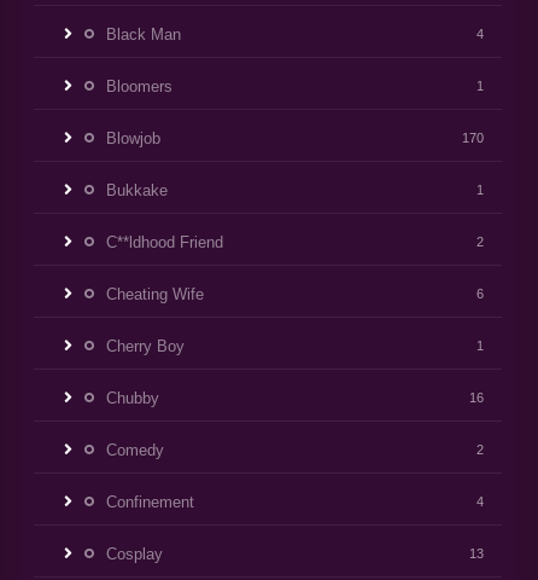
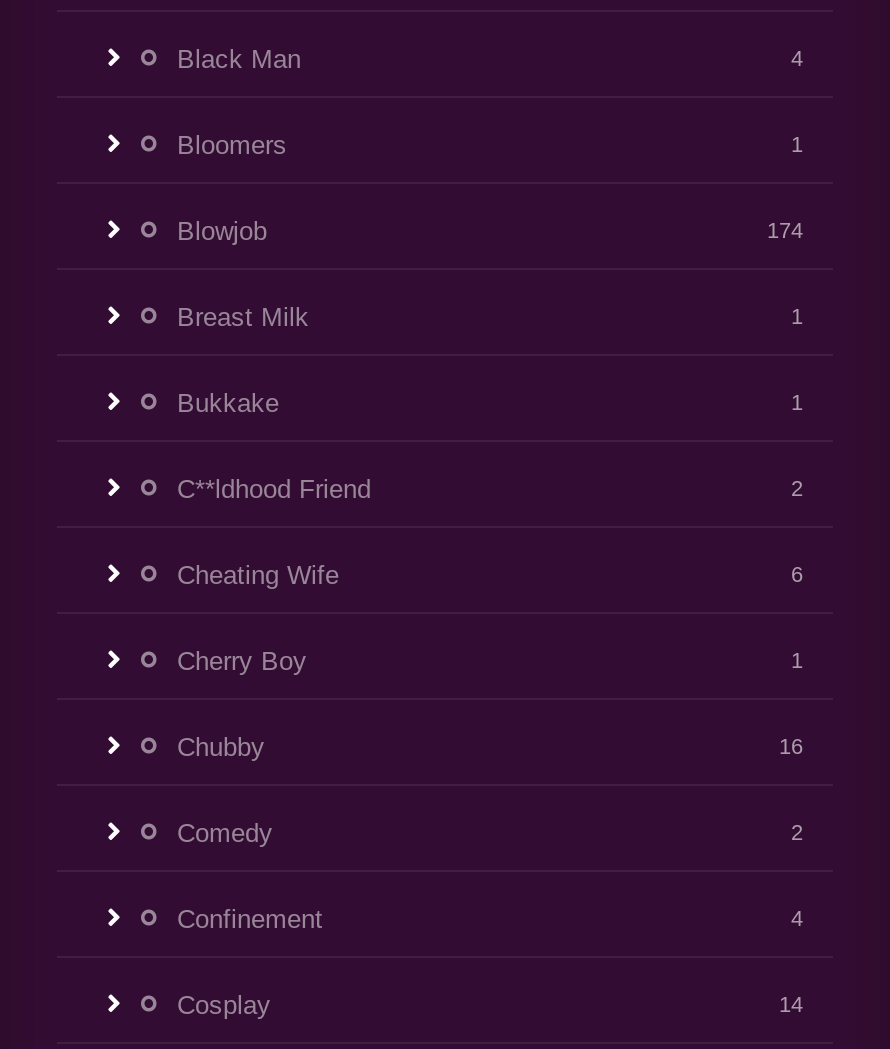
[462,130,484,144] 170 -> [177,217,803,331] 174 | Breast Milk | 1
[469,546,484,560] 13 -> [779,991,803,1015] 14

